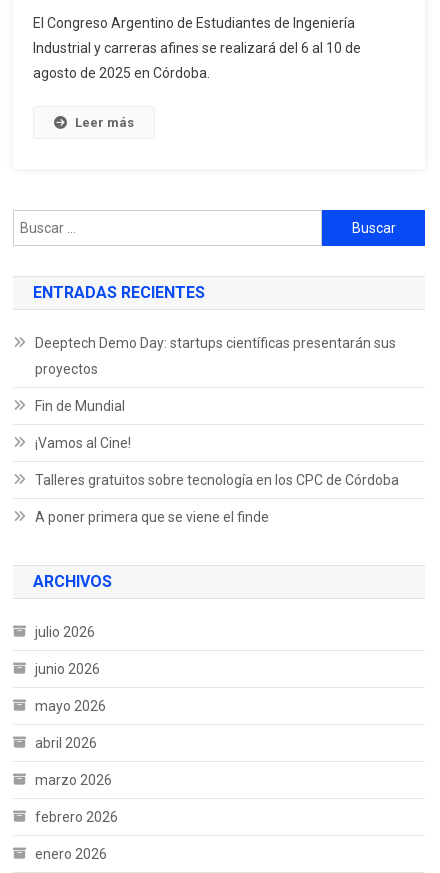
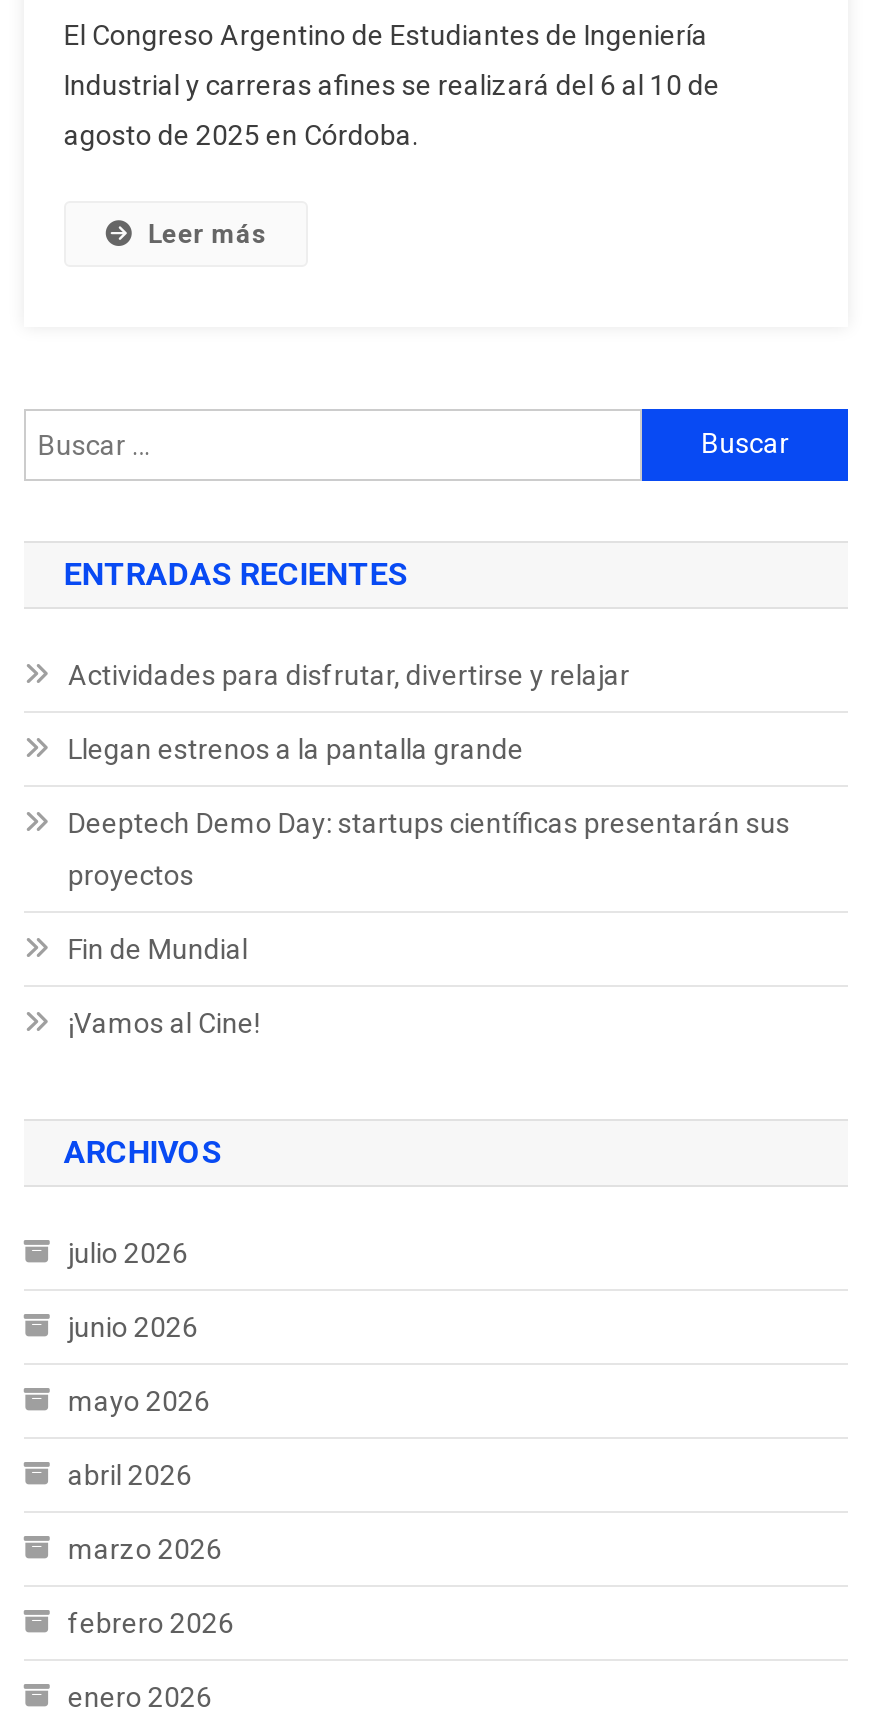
none -> [68,658,630,764] Actividades para disfrutar, divertirse y relajar | Llegan estrenos a la pantalla grande
moved [35,335,396,451] -> [68,806,790,1038]: Deeptech Demo Day: startups científicas presentarán sus | proyectos | Fin de Mundial | ¡Vamos al Cine!
[35,472,399,525] Talleres gratuitos sobre tecnología en los CPC de Córdoba | A poner primera que se viene el finde -> none

